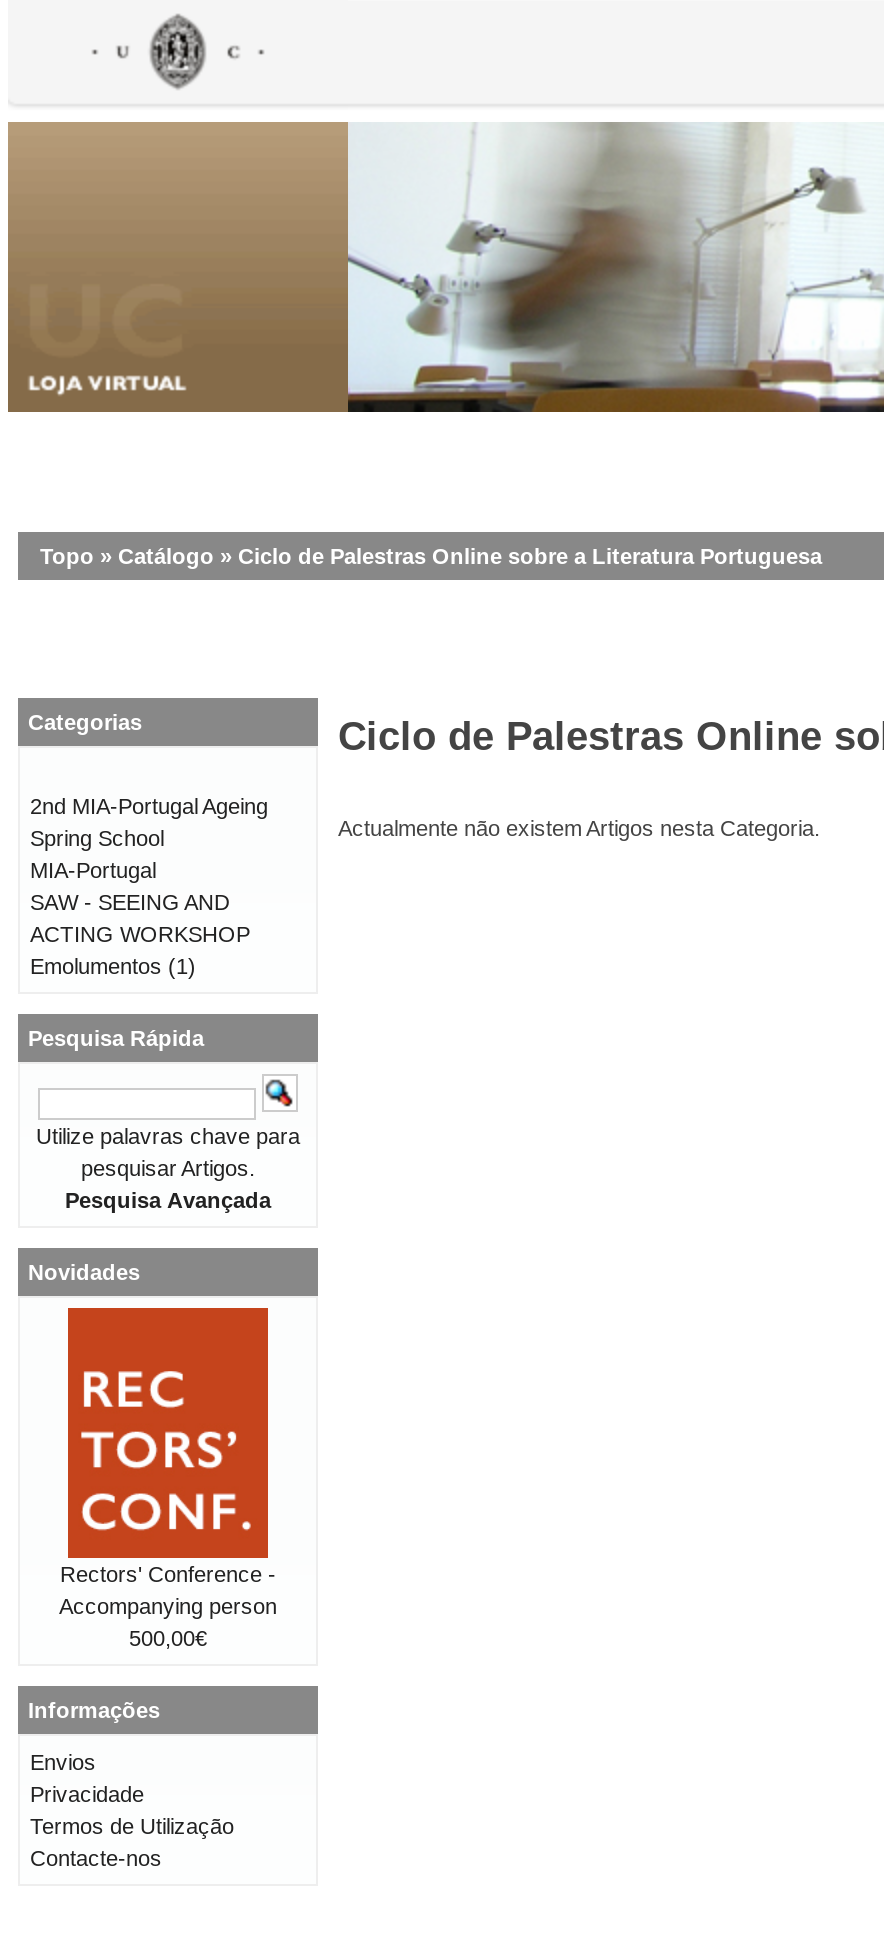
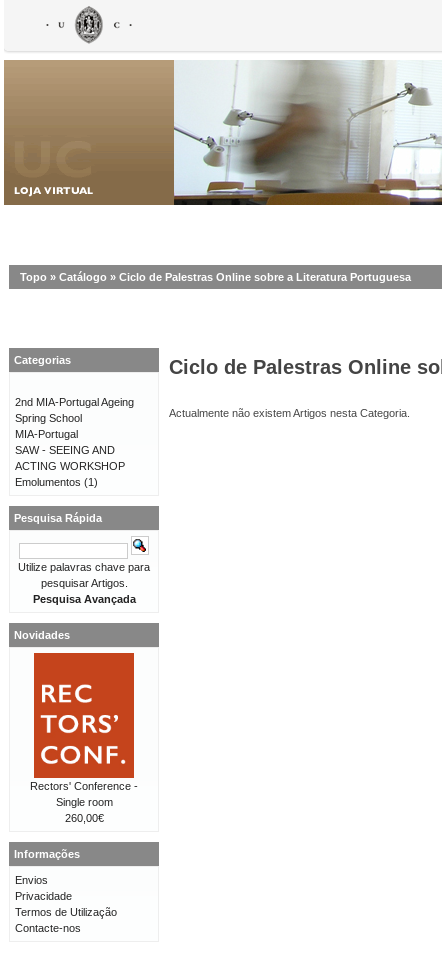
[59,1594,277,1650] Accompanying person | 500,00€ -> [55,796,112,824] Single room | 260,00€

